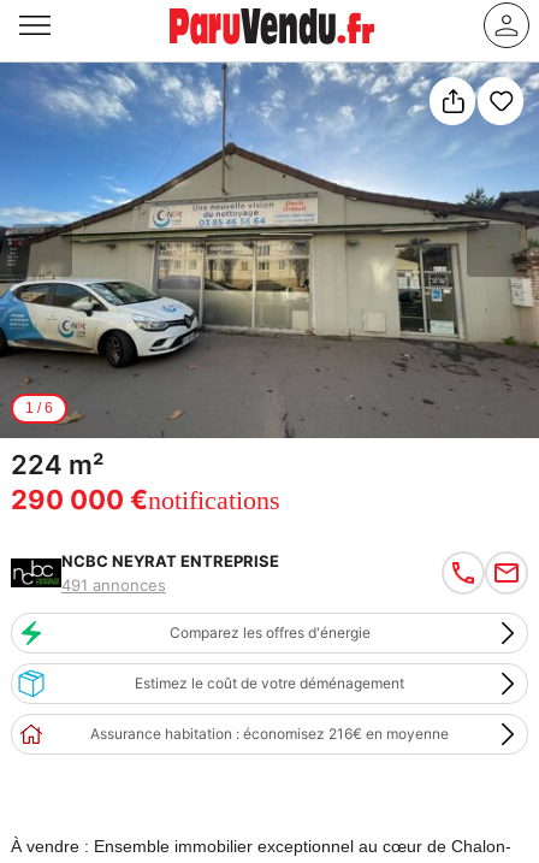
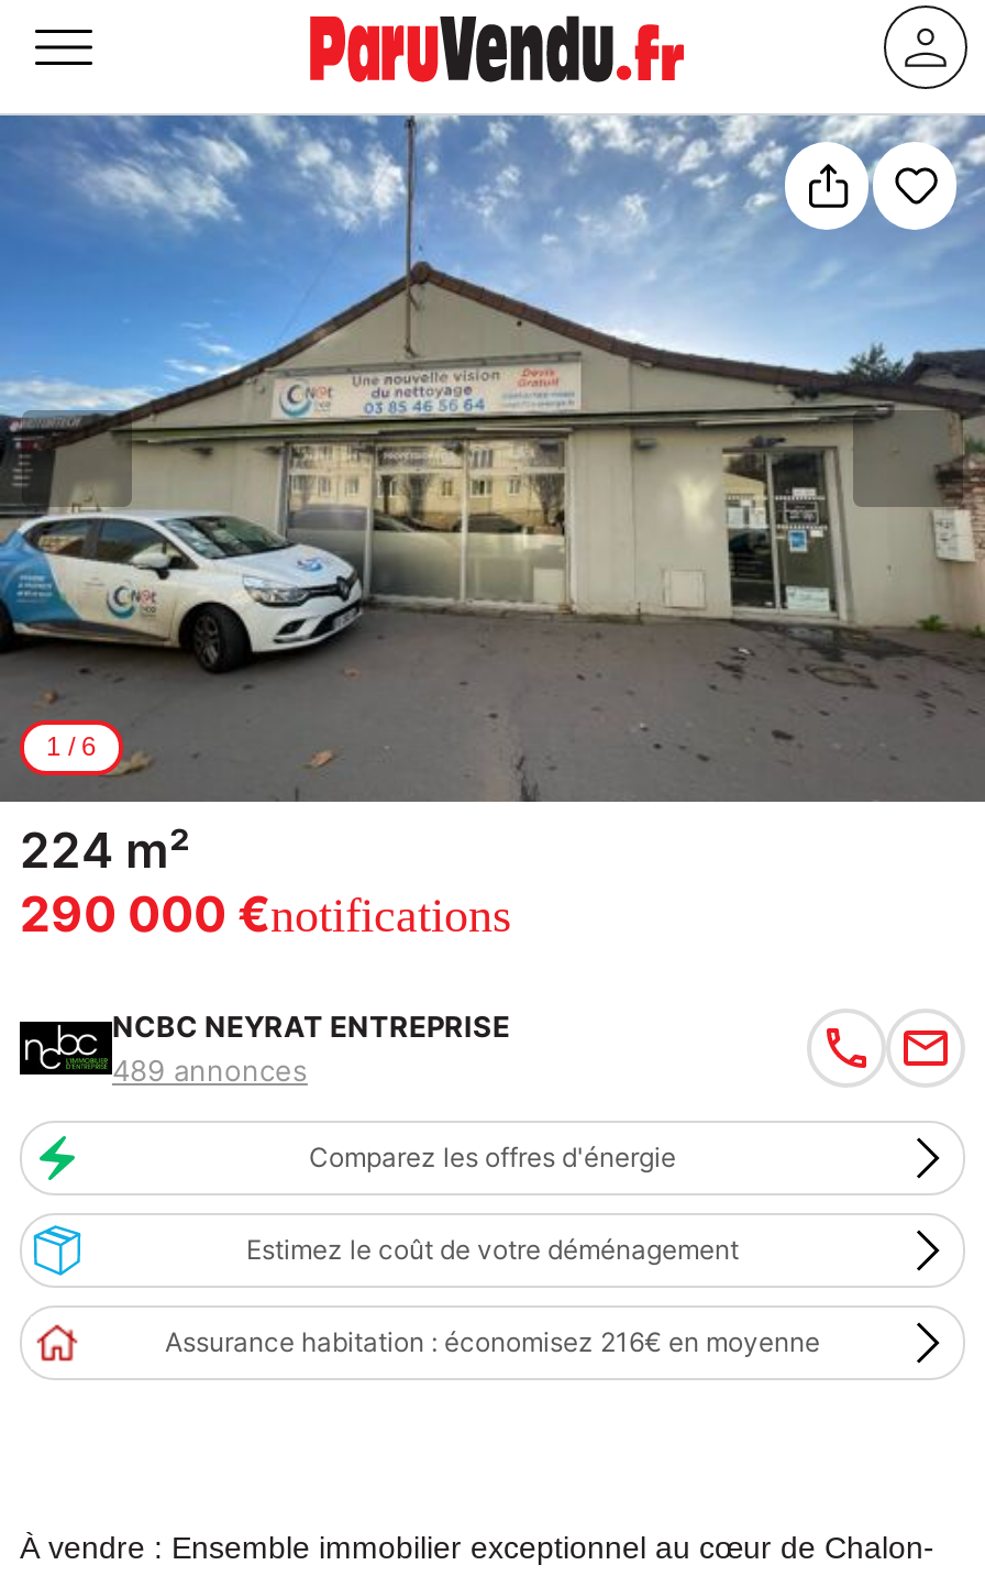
[61,575,166,595] 491 annonces -> [112,1052,308,1088] 489 annonces

